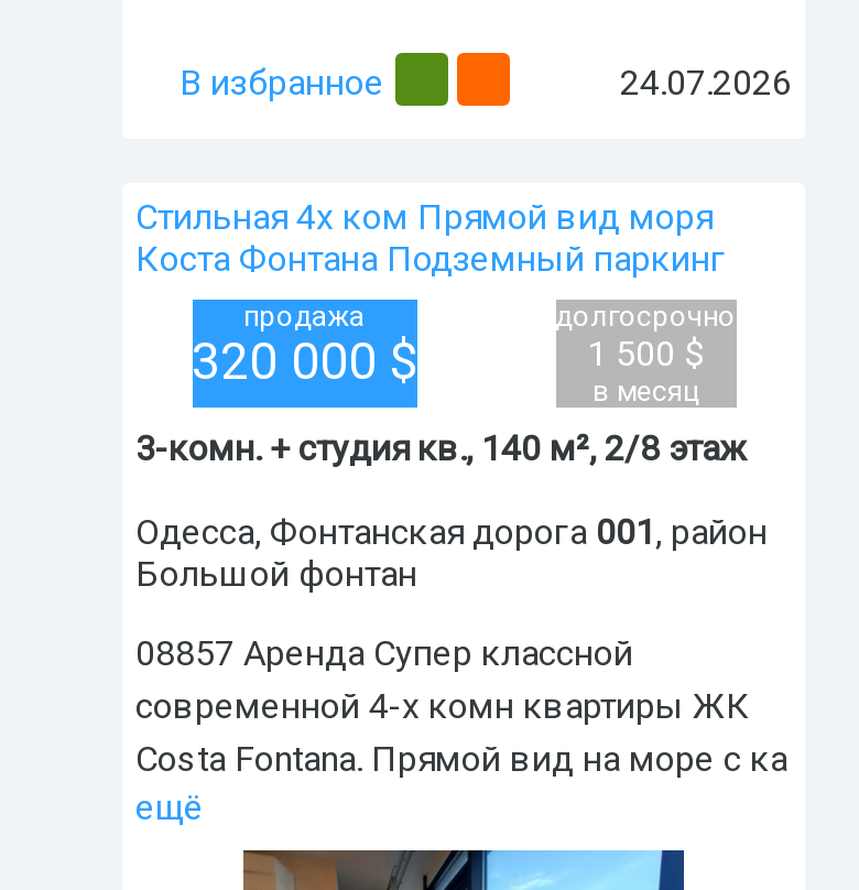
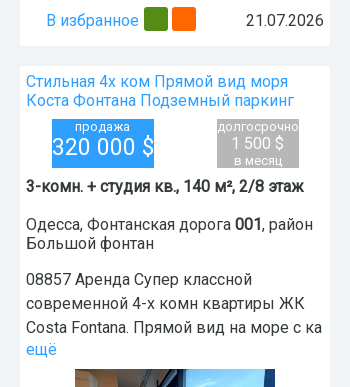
[620,62,792,104] 24.07.2026 -> [246,11,324,30] 21.07.2026

